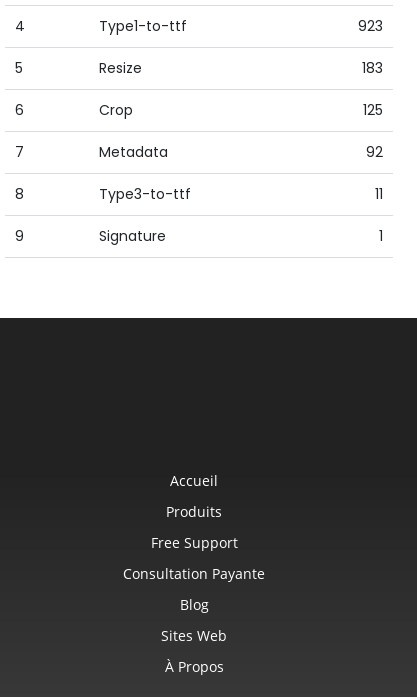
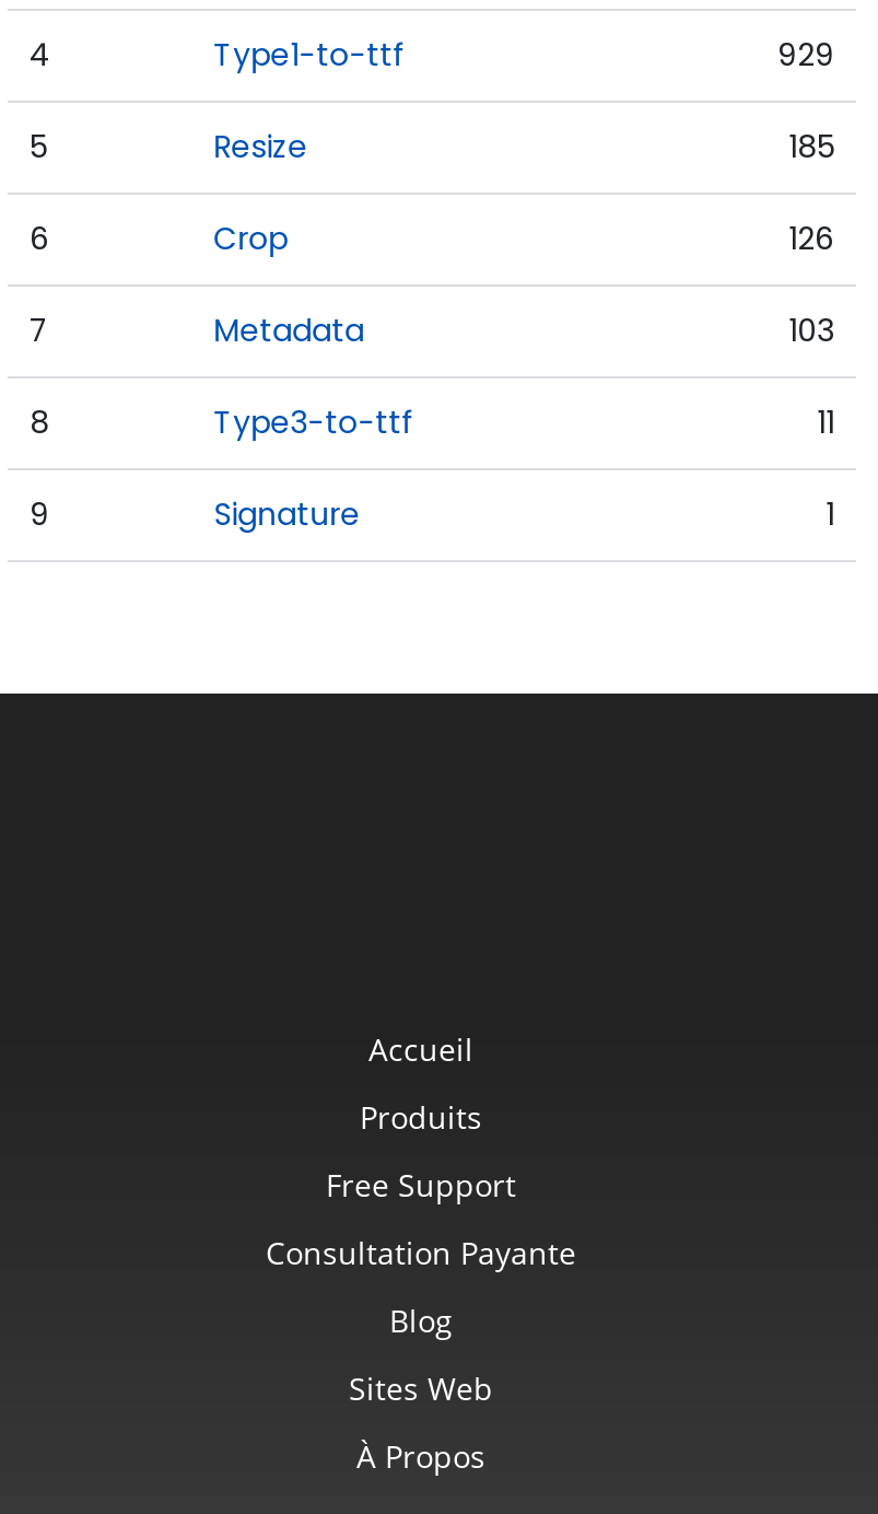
[358,16,383,36] 923 -> [777,33,834,77] 929
[362,58,383,78] 183 -> [788,125,834,168] 185
[363,100,383,120] 125 -> [788,217,834,260] 126
[366,142,383,162] 92 -> [788,308,834,352] 103

